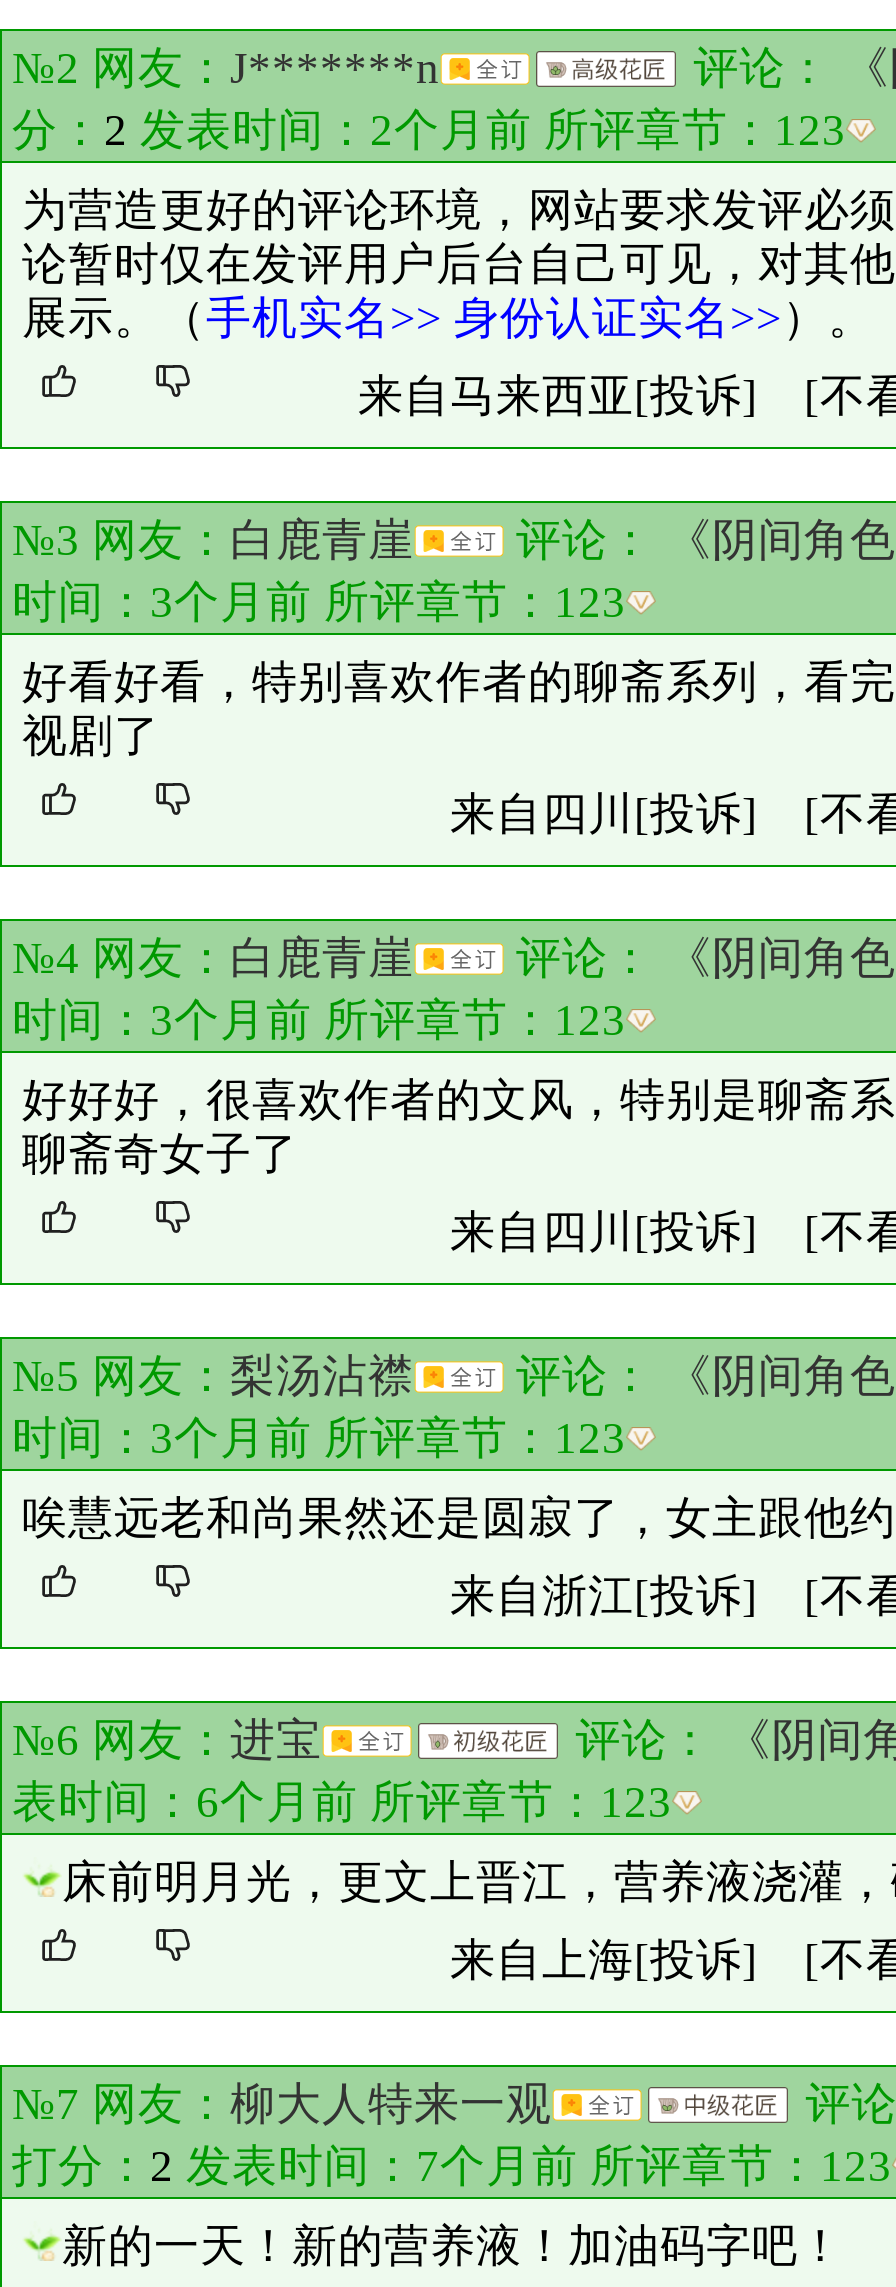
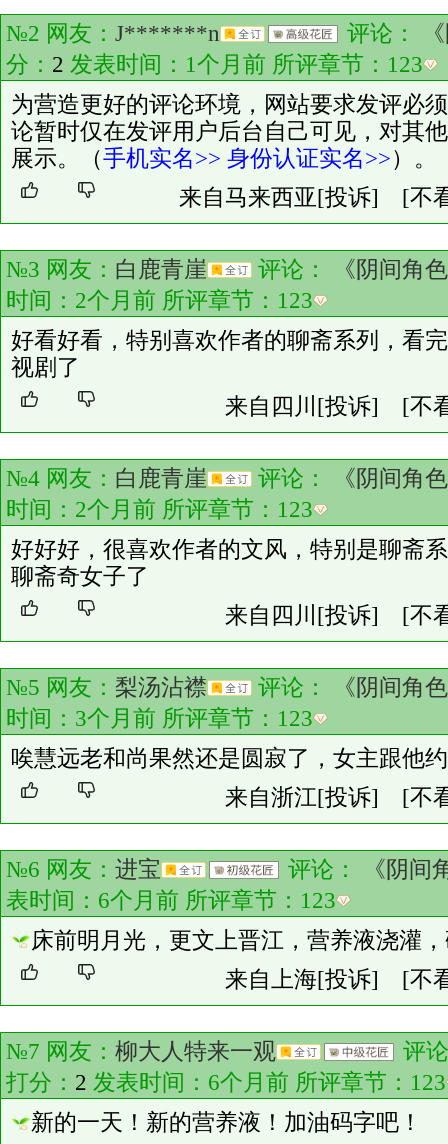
[12,105,846,155] 分：2发表时间：2个月前 所评章节：123 -> [6,52,423,77] 分：2发表时间：1个月前 所评章节：123
[12,577,626,627] 时间：3个月前 所评章节：123 -> [6,288,313,313] 时间：2个月前 所评章节：123
[12,995,626,1045] 时间：3个月前 所评章节：123 -> [6,497,313,522] 时间：2个月前 所评章节：123
[12,2141,892,2191] 打分：2发表时间：7个月前 所评章节：123 -> [6,1070,446,1095] 打分：2发表时间：6个月前 所评章节：123

